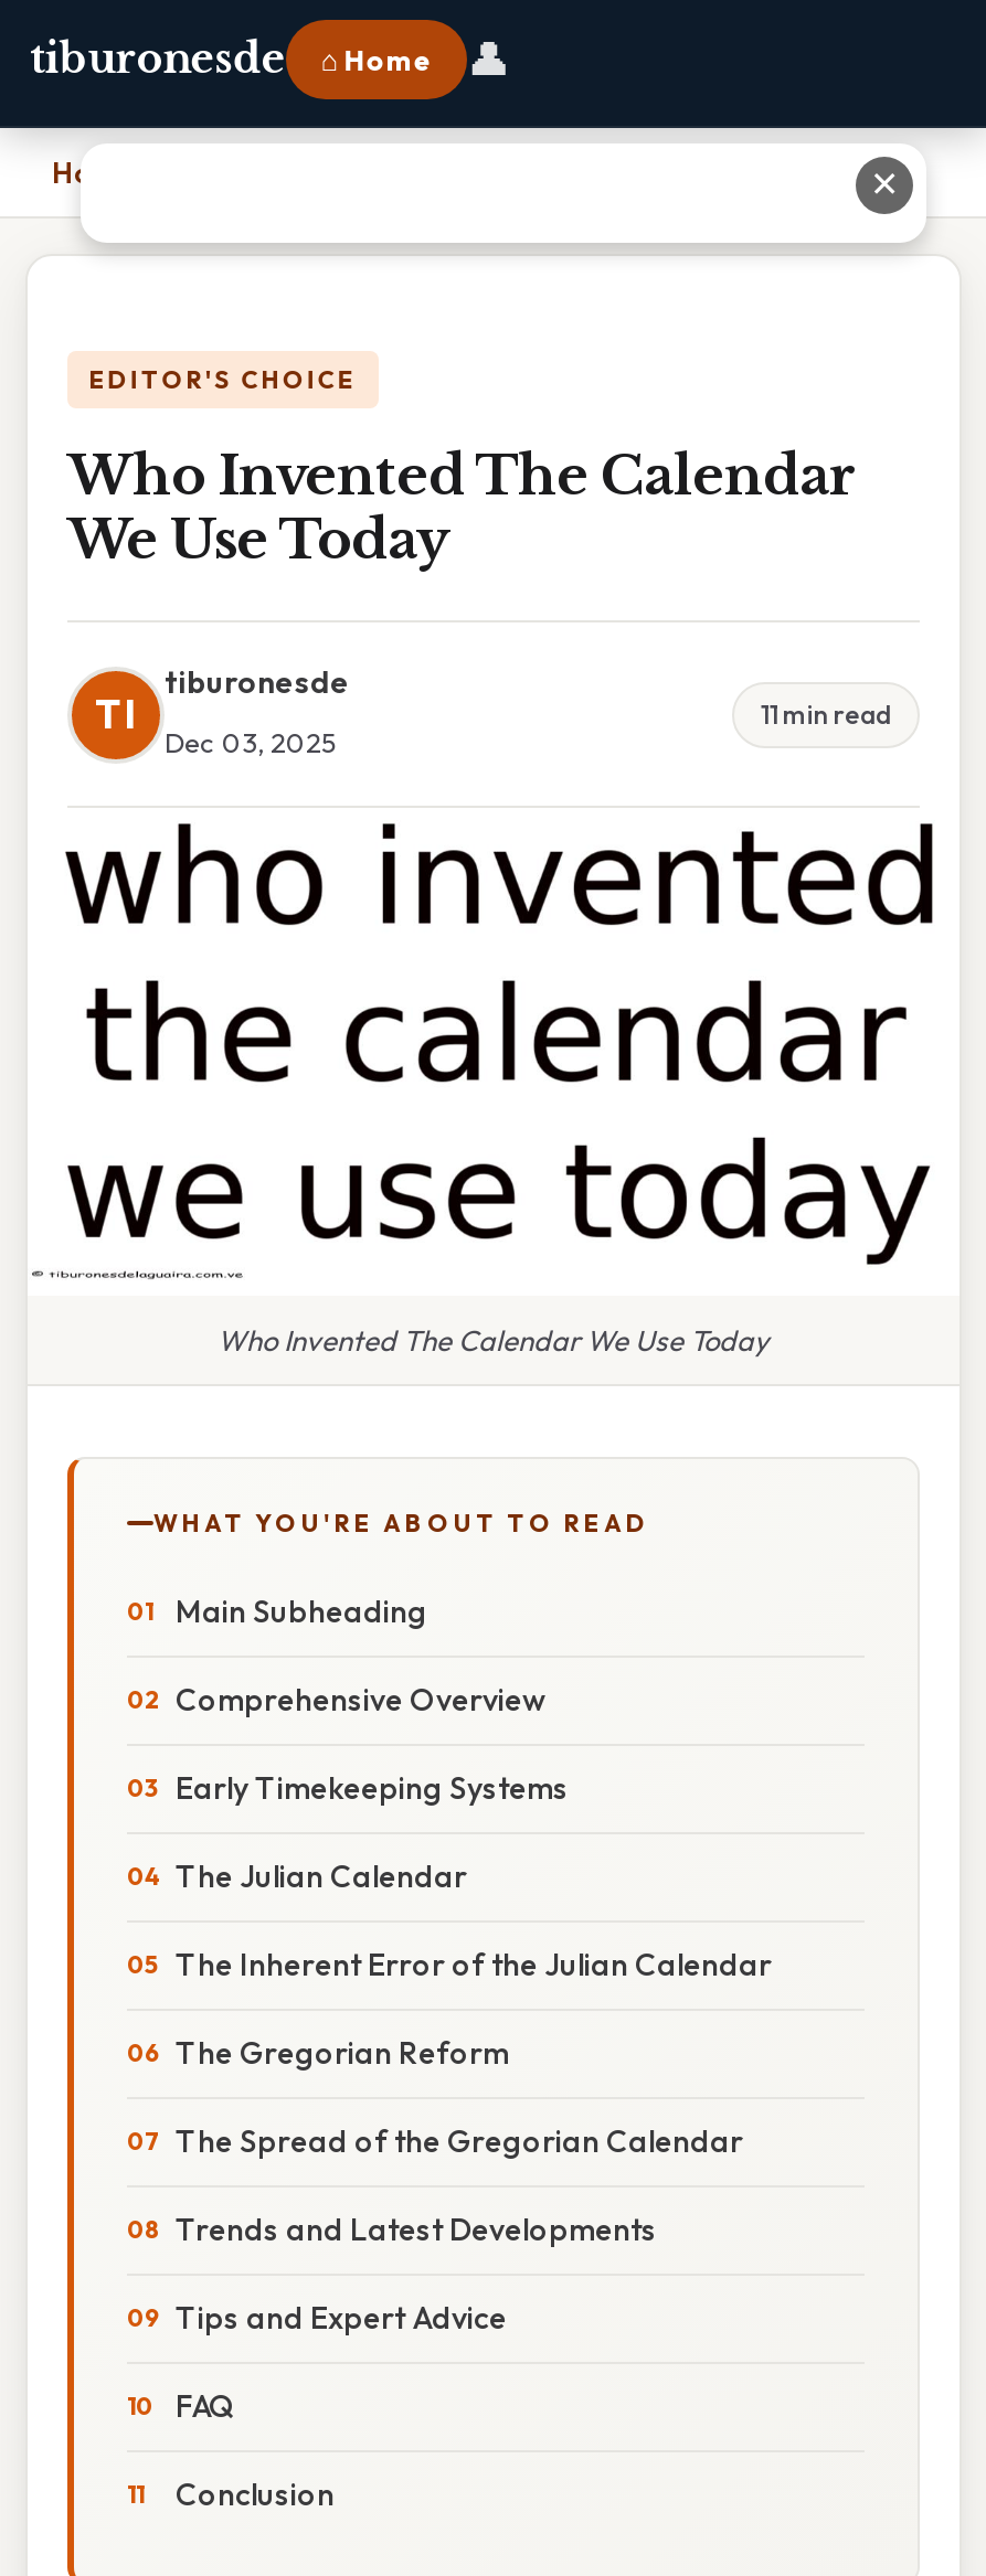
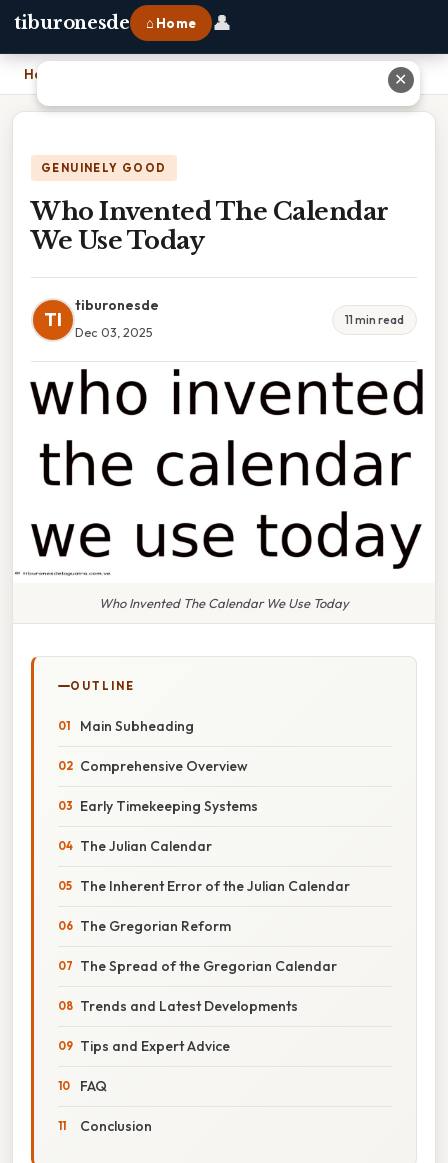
[89,364,357,395] EDITOR'S CHOICE -> [41,161,167,175] GENUINELY GOOD
[153,1507,650,1538] WHAT YOU'RE ABOUT TO READ -> [70,679,135,693] OUTLINE

